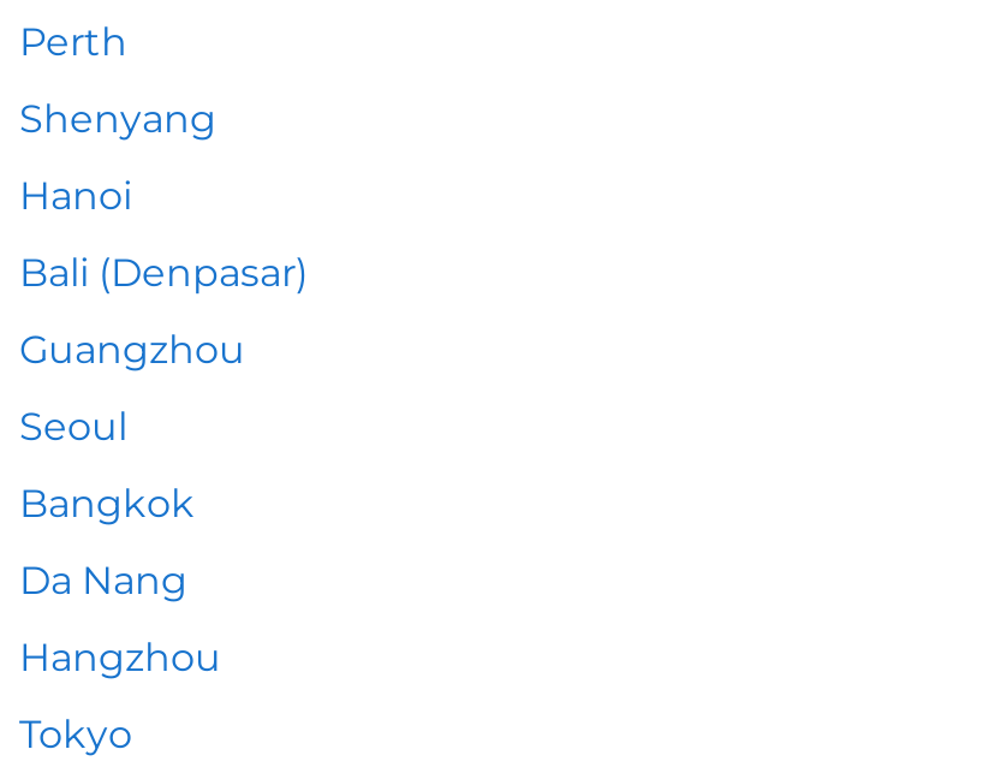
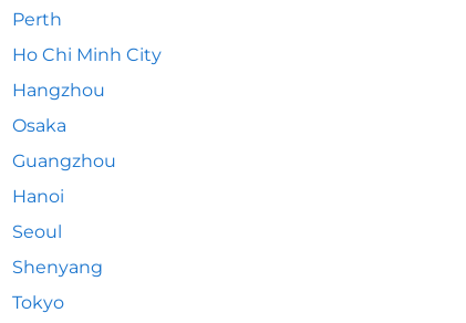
moved [19,96,245,450] -> [12,150,116,278]: Guangzhou | Hanoi | Seoul | Shenyang
[19,250,308,603] Bali (Denpasar) | Bangkok | Da Nang -> [12,44,162,65] Ho Chi Minh City
moved [19,635,221,680] -> [12,80,105,101]: Hangzhou
none -> [12,115,66,136] Osaka

